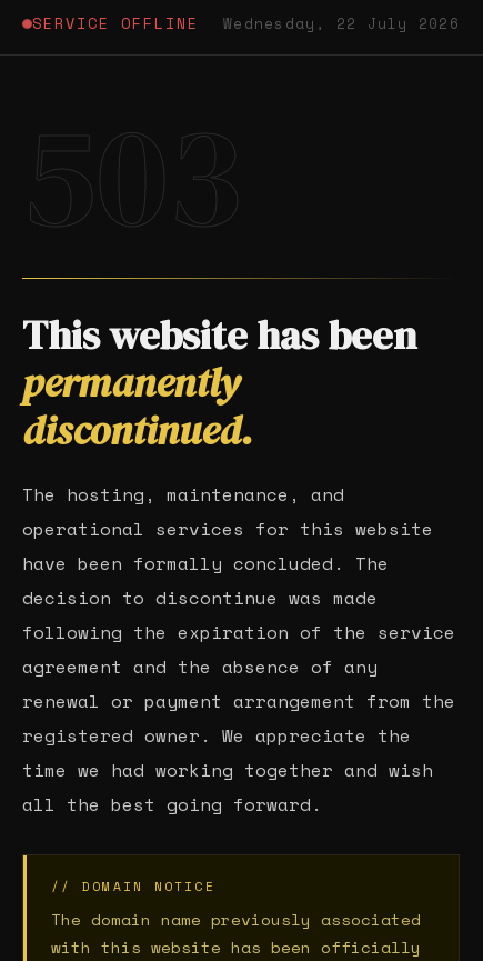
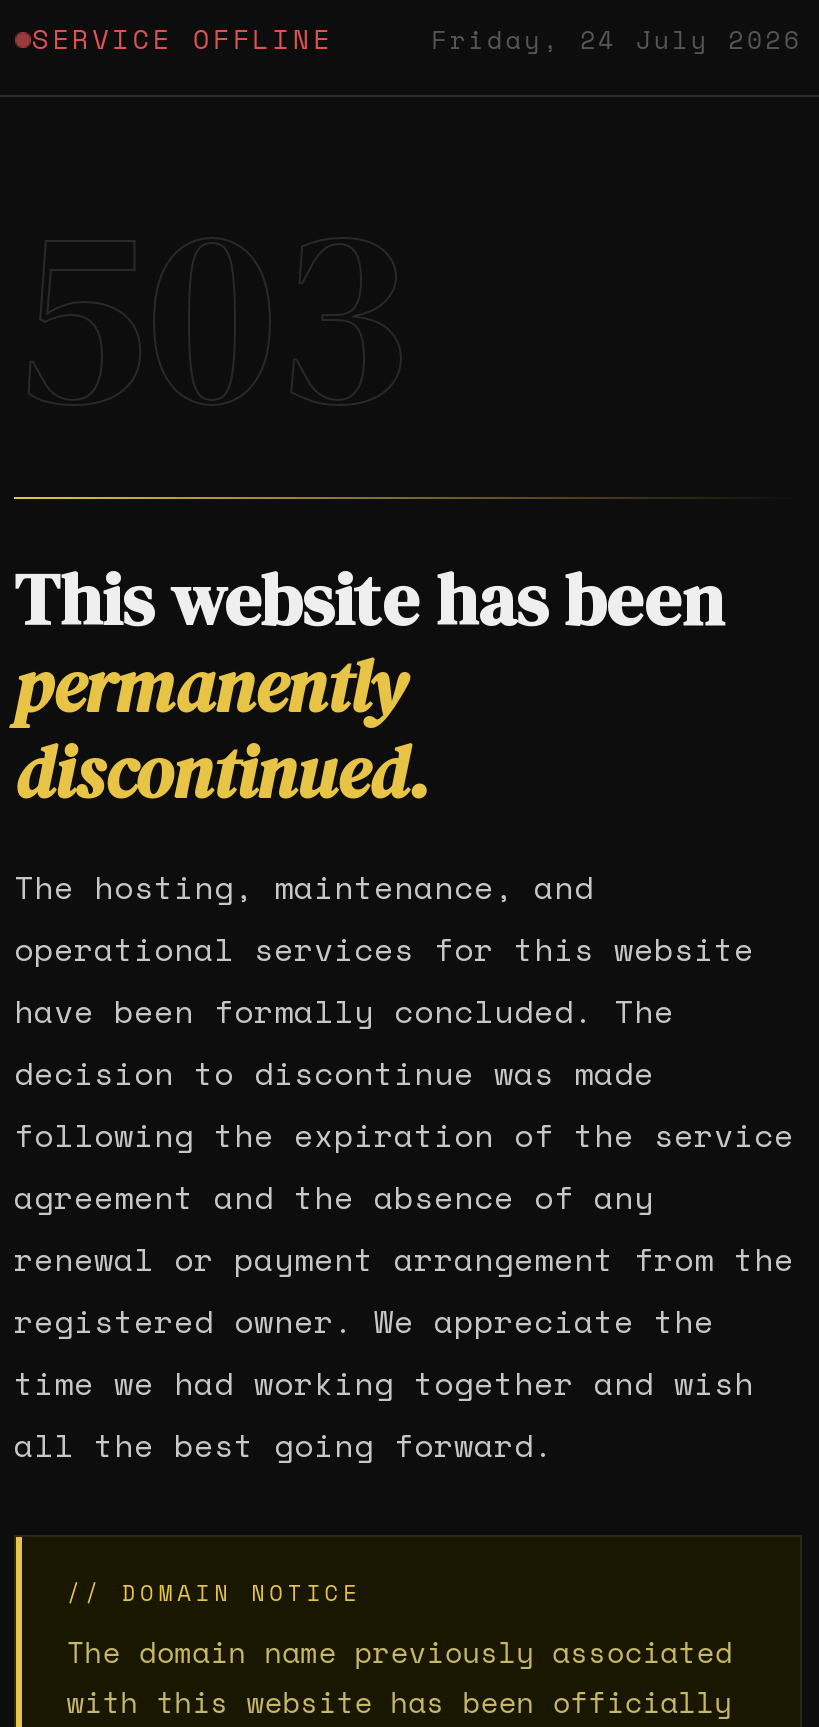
[223,13,460,34] Wednesday, 22 July 2026 -> [432,20,802,58] Friday, 24 July 2026

